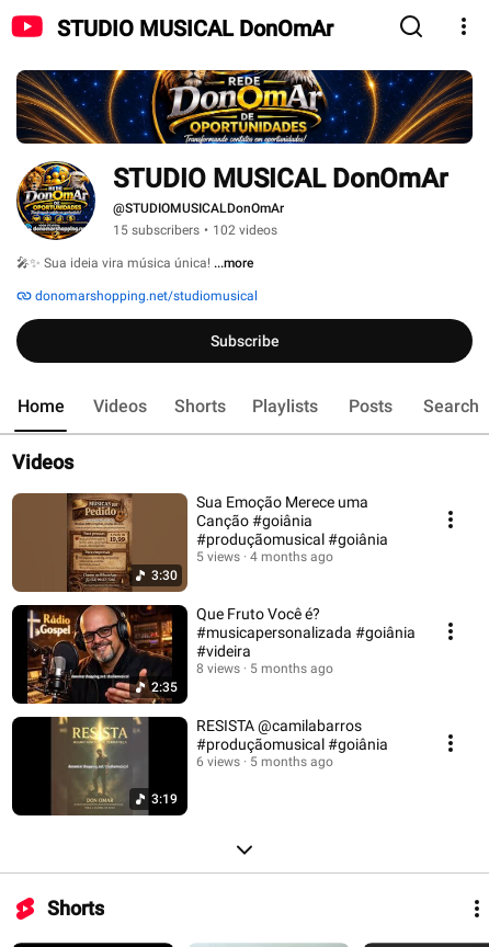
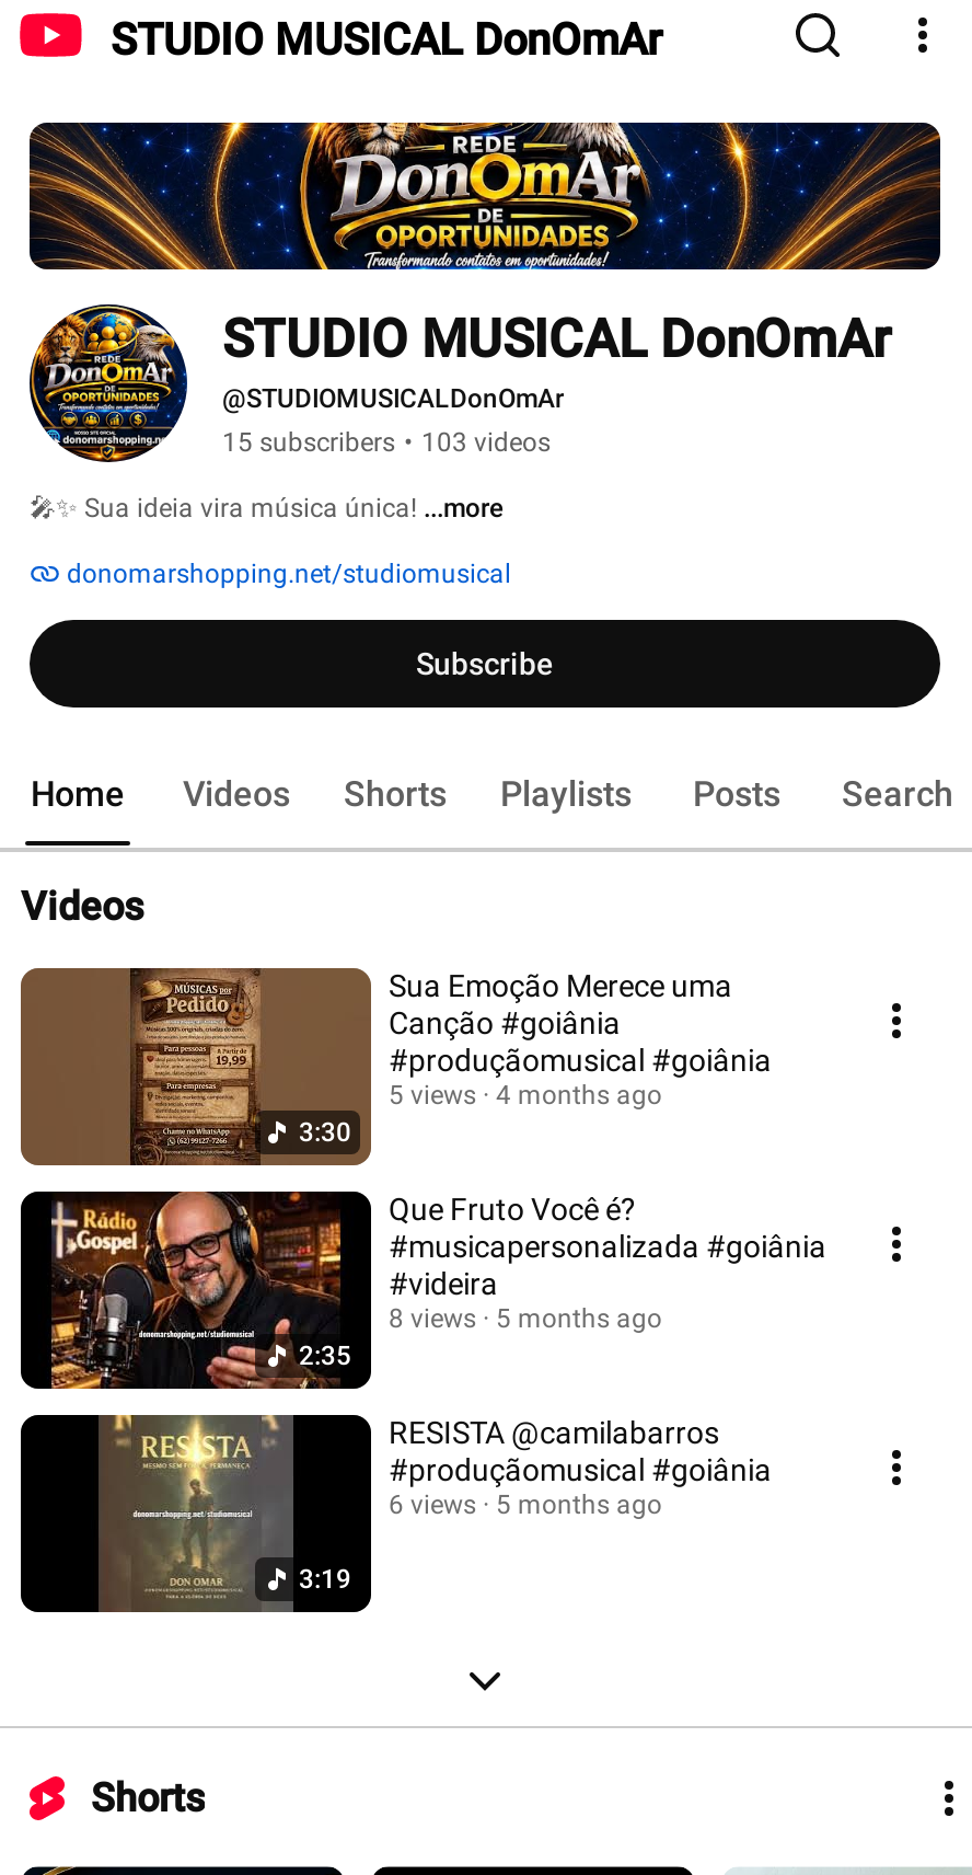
[113,223,277,238] 15 subscribers • 102 videos -> [222,427,551,458] 15 subscribers • 103 videos

